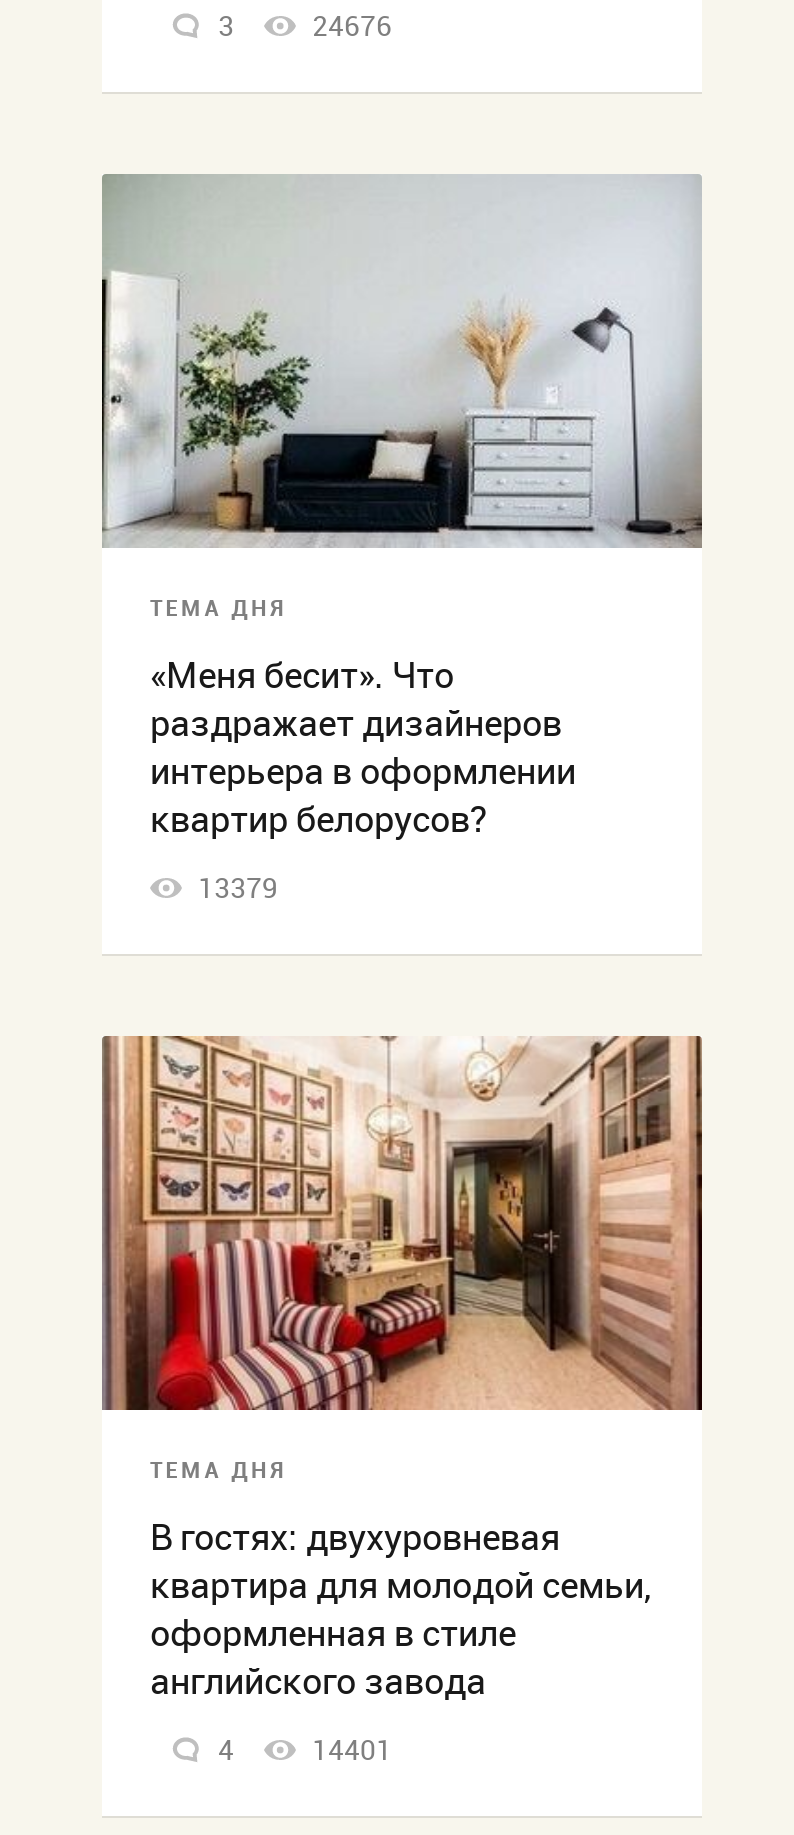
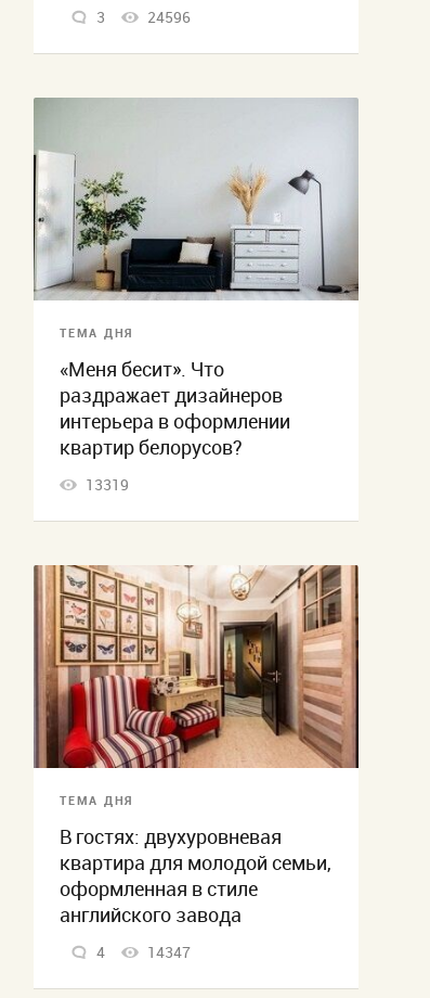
[312,10,392,42] 24676 -> [147,9,191,26] 24596
[198,872,278,904] 13379 -> [86,476,129,494] 13319
[312,1734,392,1766] 14401 -> [147,944,191,961] 14347

